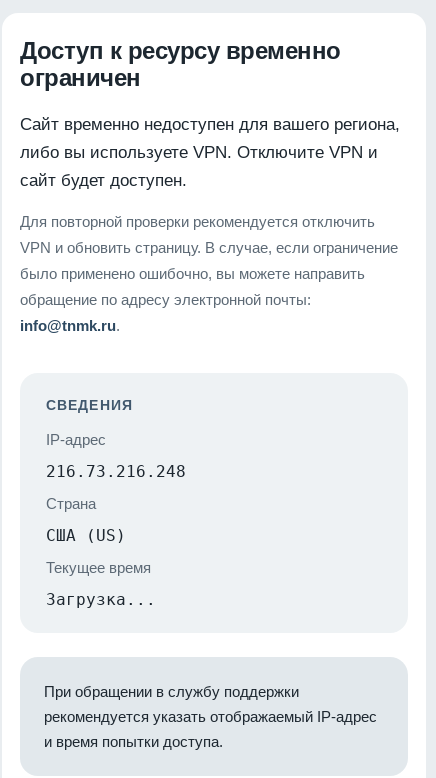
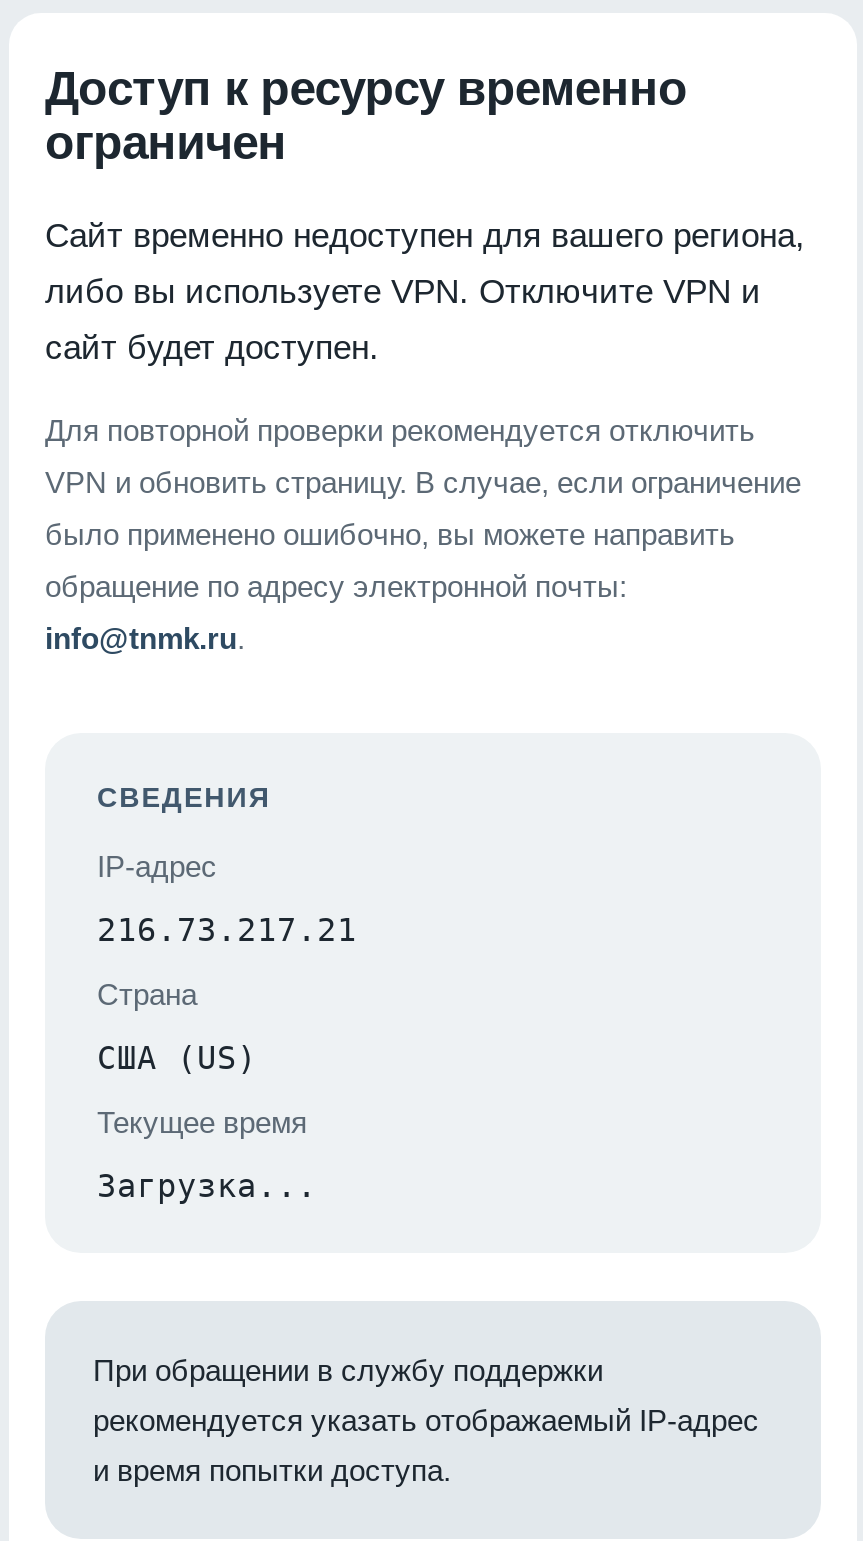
[46,461,186,480] 216.73.216.248 -> [97,910,357,948] 216.73.217.21

